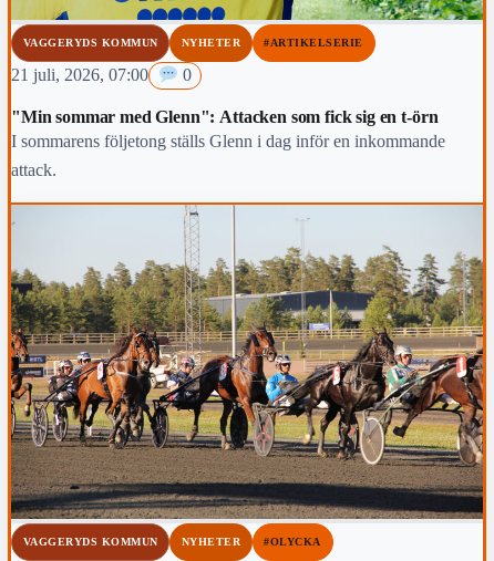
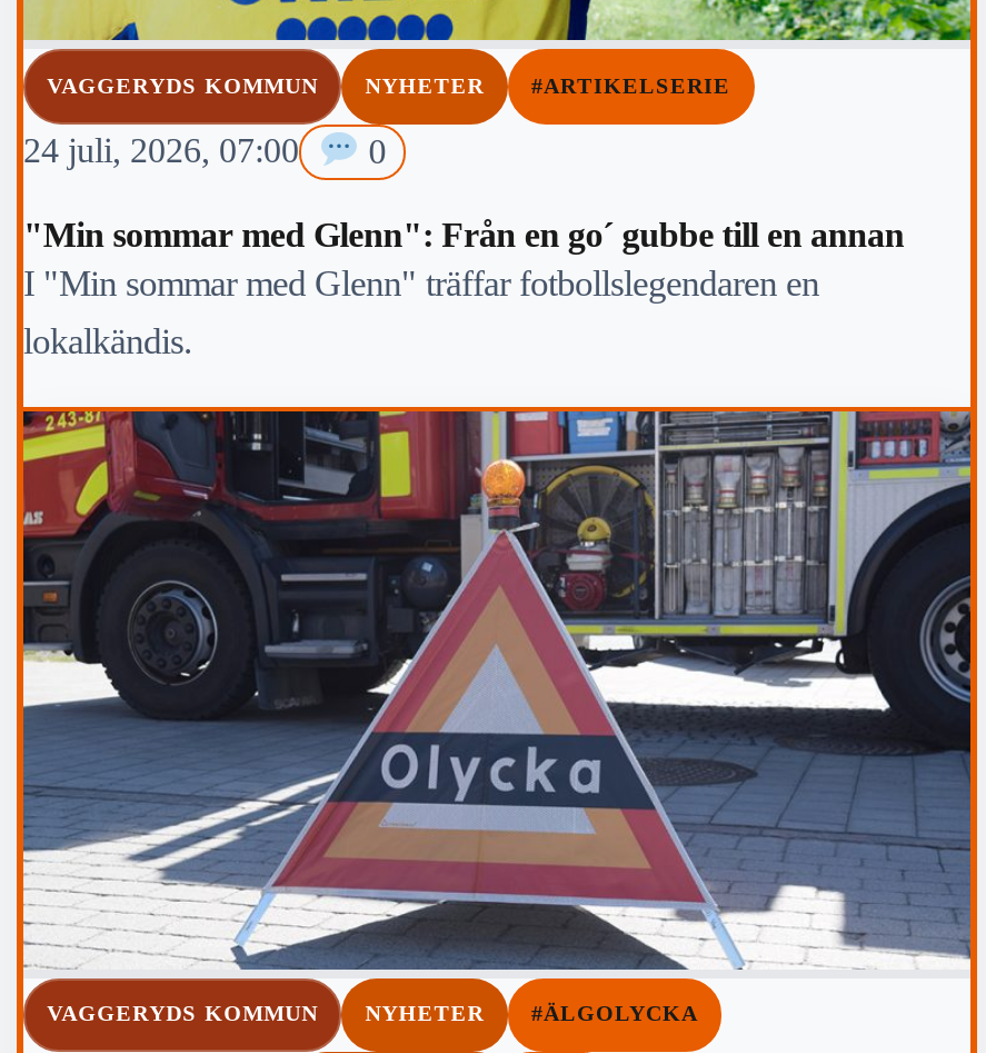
[11,66,192,85] 21 juli, 2026, 07:00 0 -> [23,132,386,170] 24 juli, 2026, 07:00 0
[11,107,445,180] "Min sommar med Glenn": Attacken som fick sig en t-örn | I sommarens följetong ställs Glenn i dag inför en inkommande | attack. -> [23,215,904,362] "Min sommar med Glenn": Från en go´ gubbe till en annan | I "Min sommar med Glenn" träffar fotbollslegendaren en | lokalkändis.
[10,205,484,548] [image] | #OLYCKA -> [21,409,973,1025] [image] | #ÄLGOLYCKA

